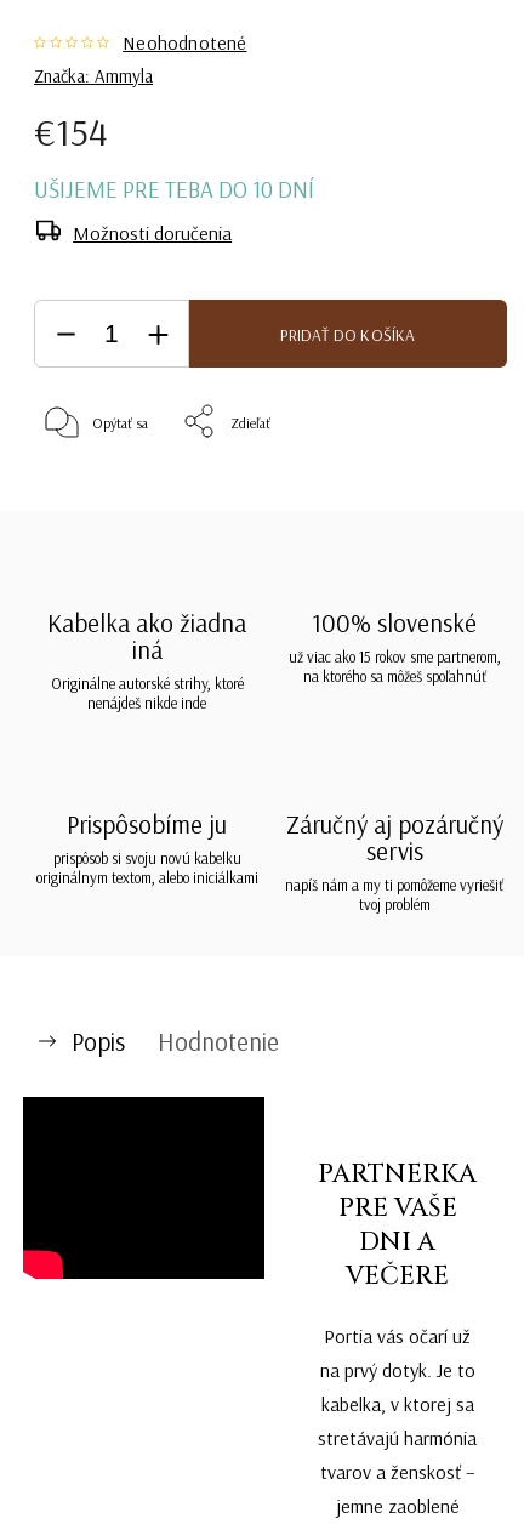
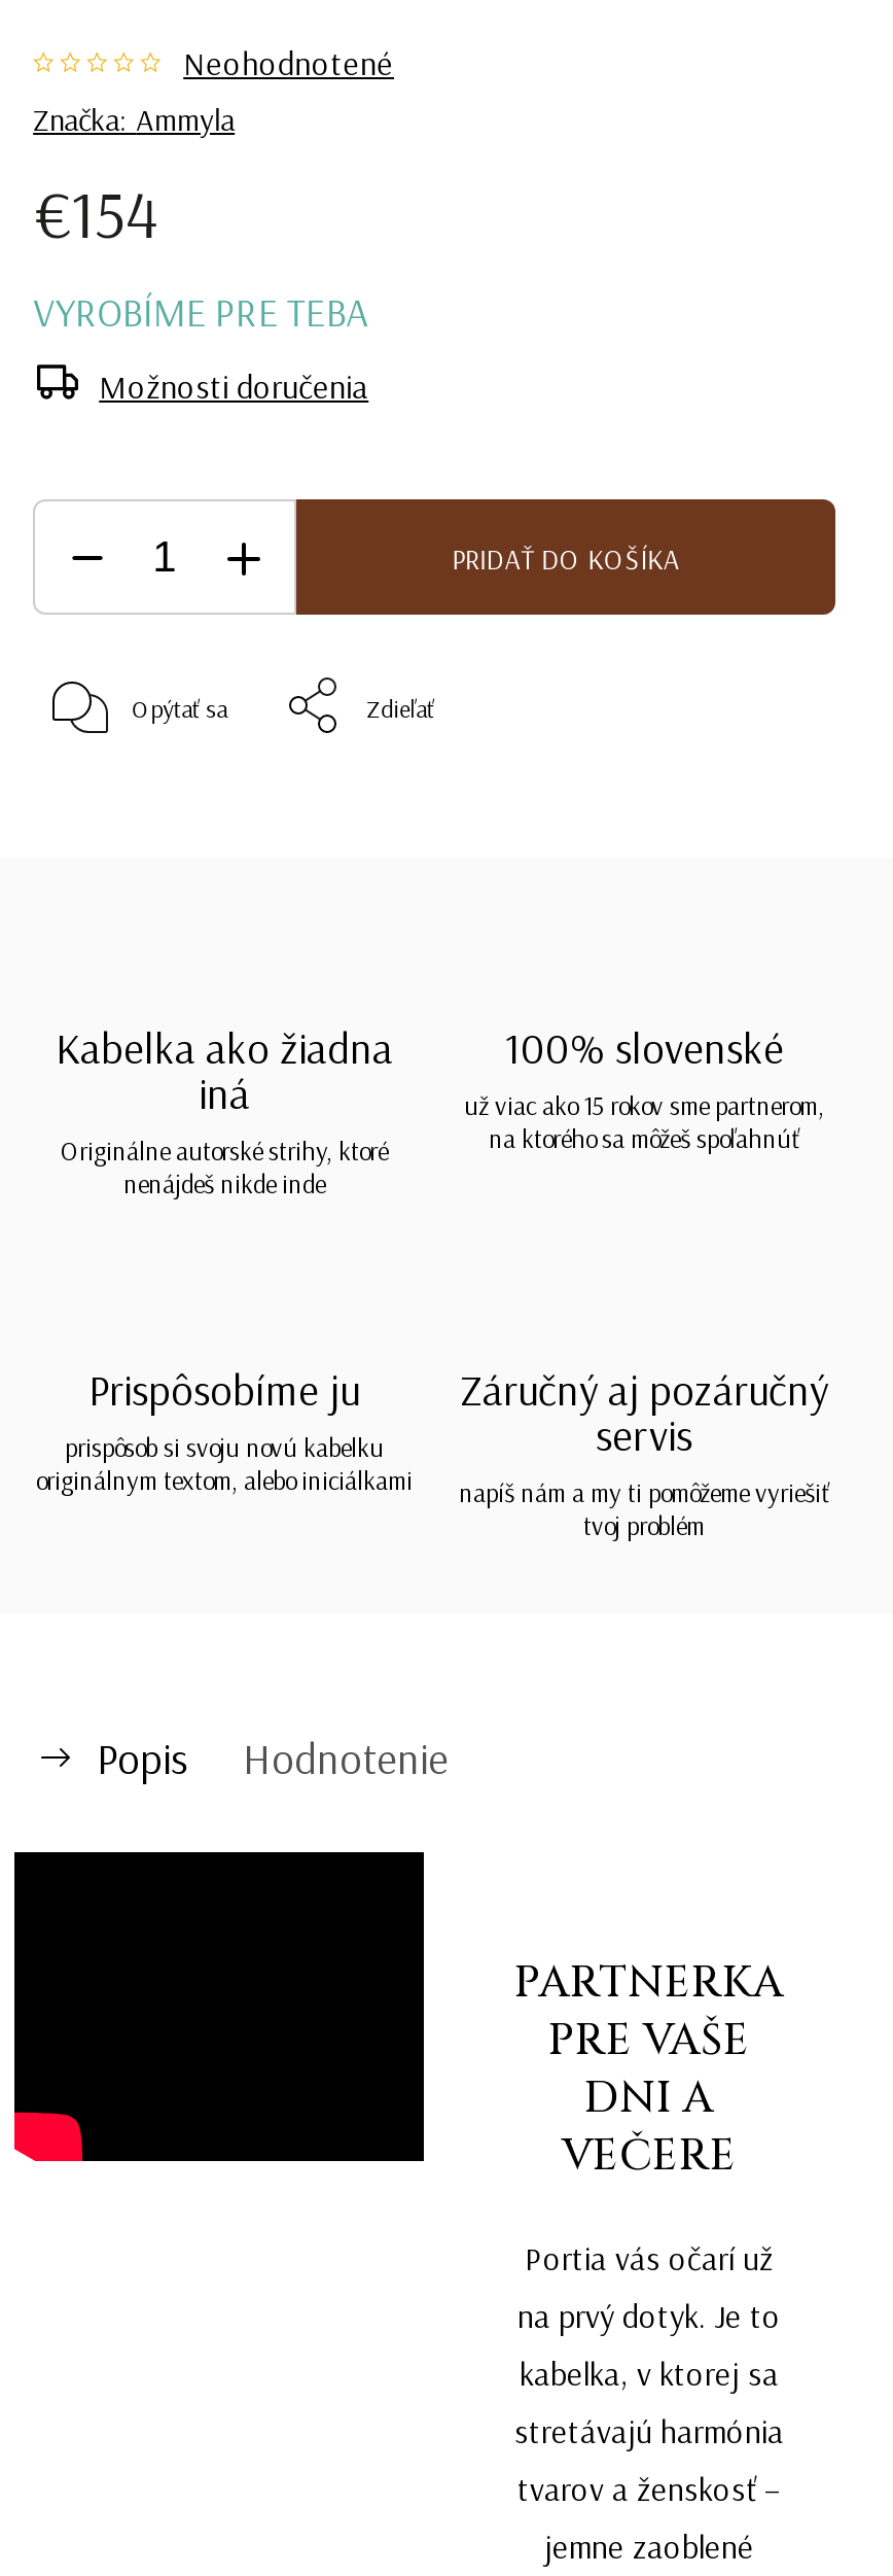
[34,175,314,204] UŠIJEME PRE TEBA DO 10 DNÍ -> [33,287,369,337] VYROBÍME PRE TEBA

